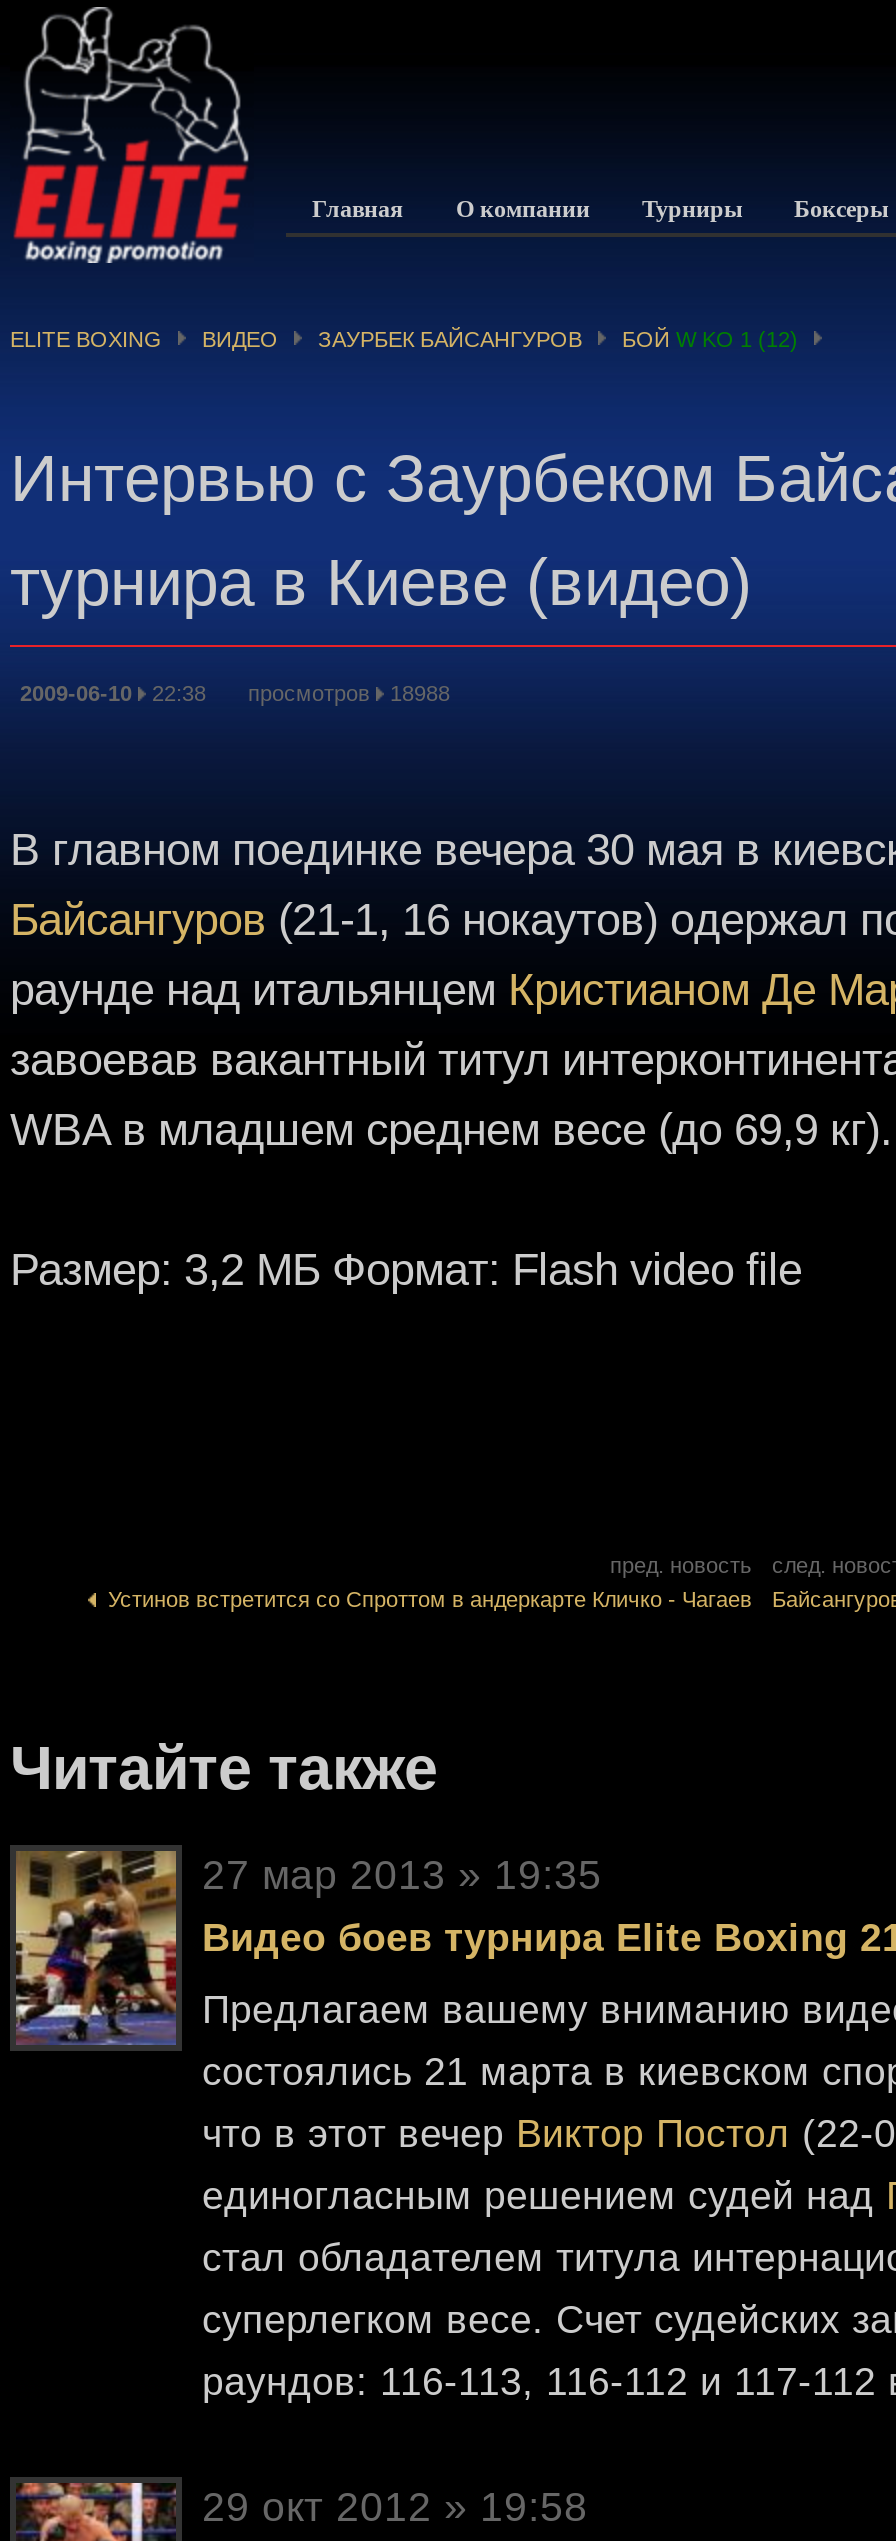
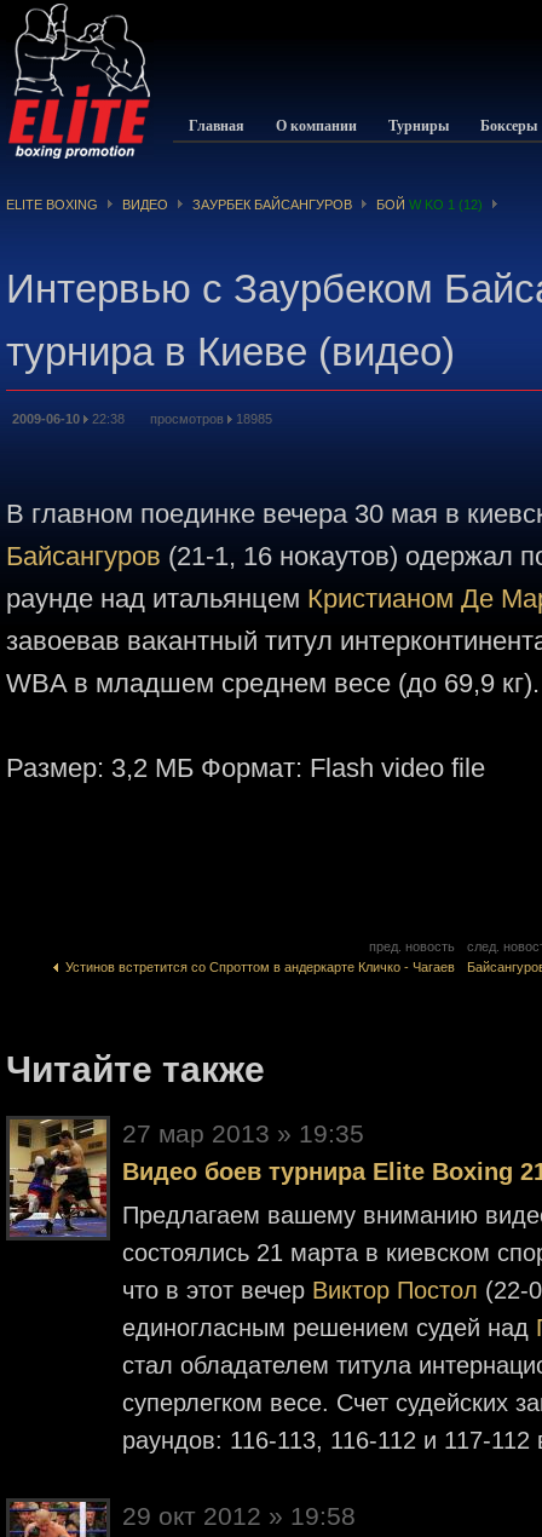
[20,681,450,705] 2009-06-10 22:38 просмотров 18988 -> [12,411,272,426] 2009-06-10 22:38 просмотров 18985

